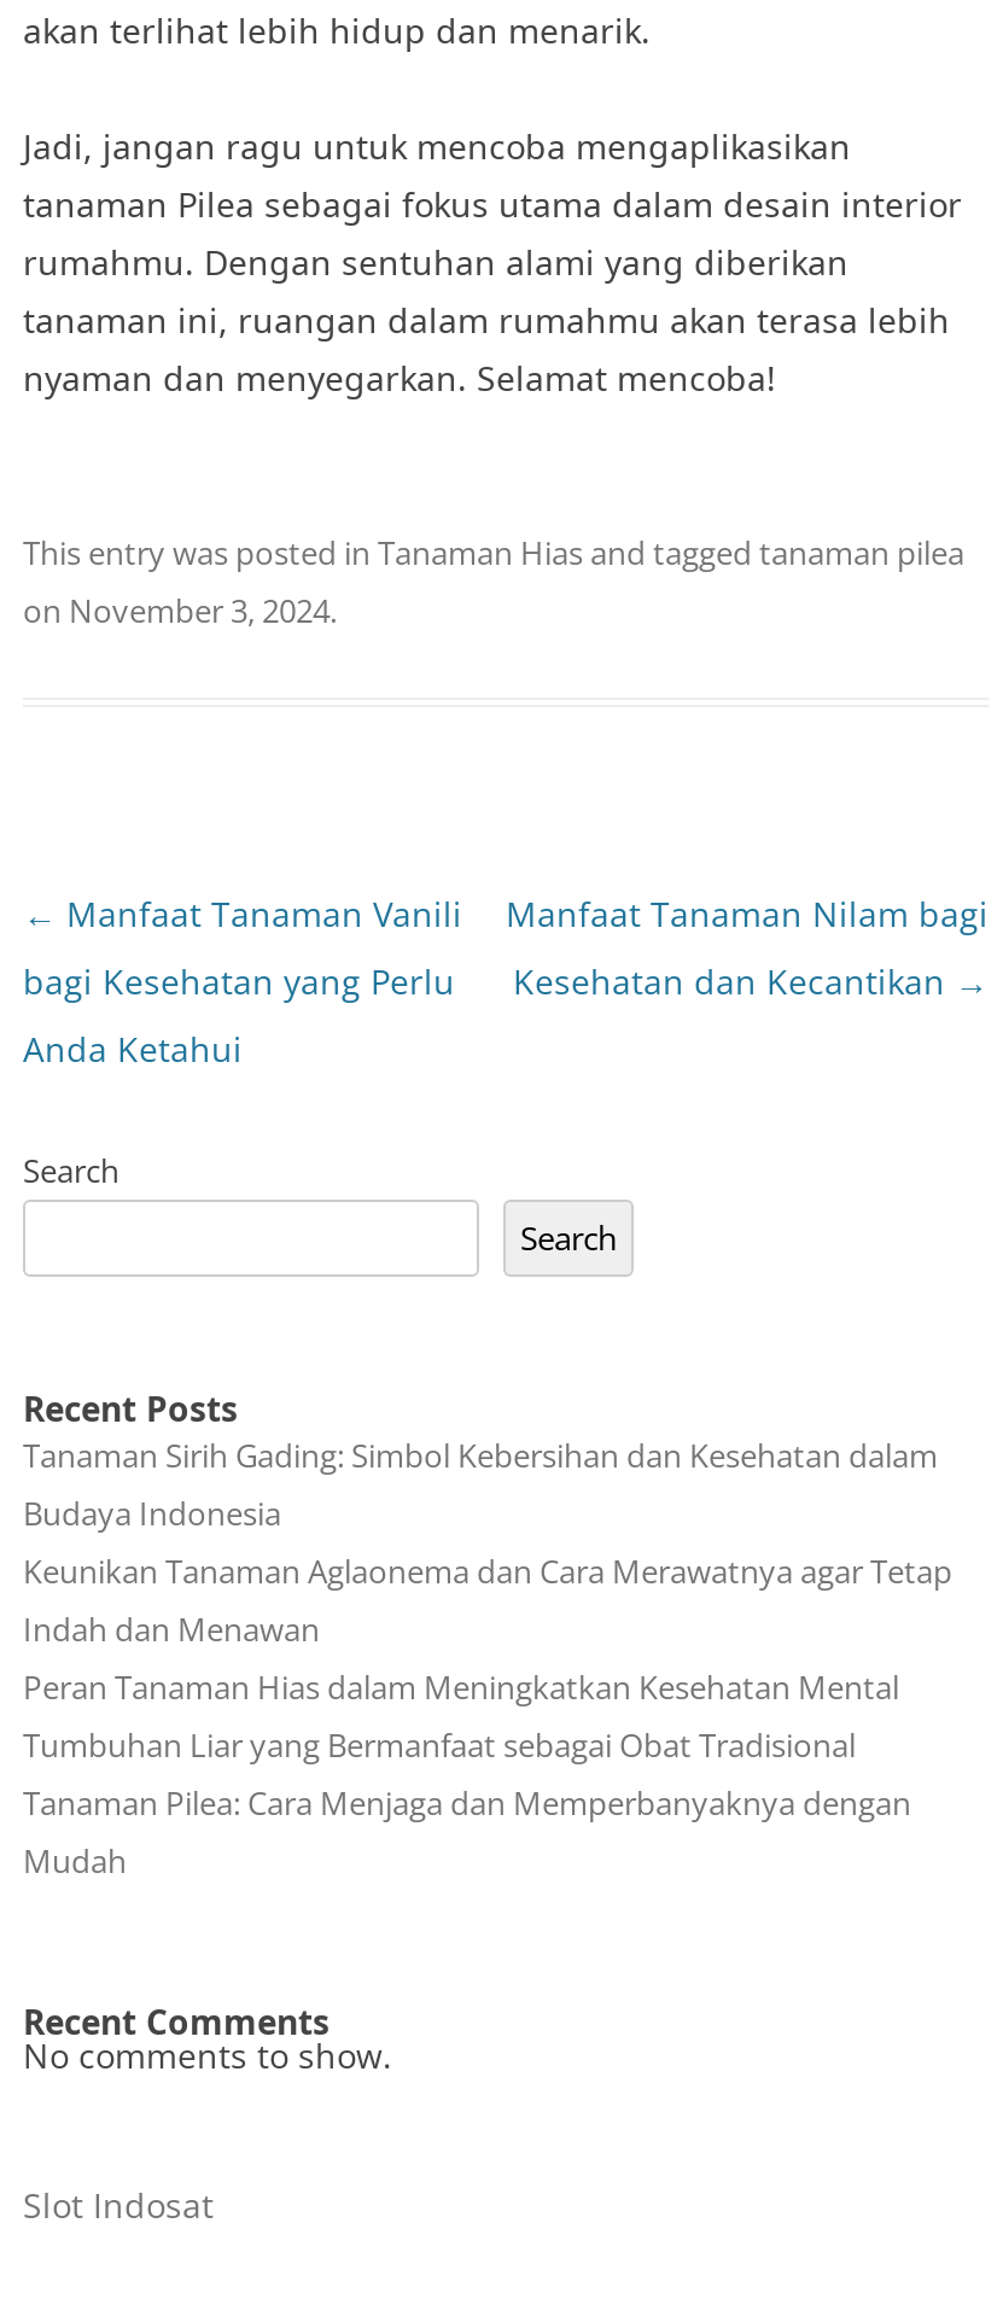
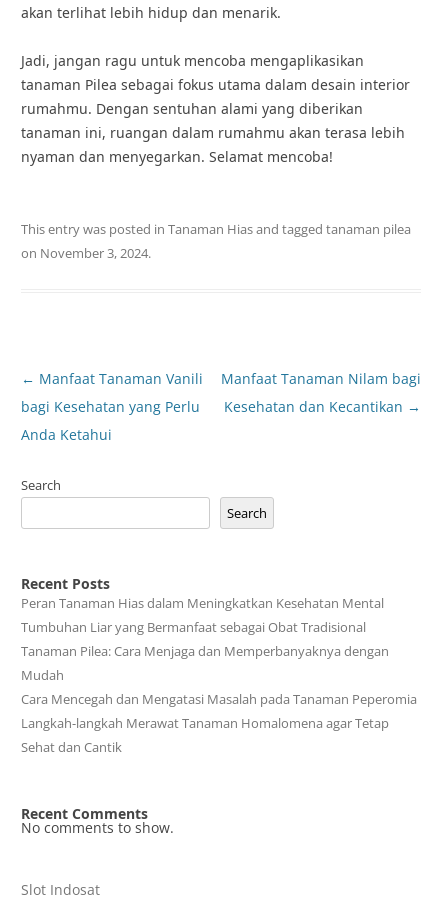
[23,1434,952,1651] Tanaman Sirih Gading: Simbol Kebersihan dan Kesehatan dalam | Budaya Indonesia | Keunikan Tanaman Aglaonema dan Cara Merawatnya agar Tetap | Indah dan Menawan -> none
moved [23,1665,911,1883] -> [21,594,389,684]: Peran Tanaman Hias dalam Meningkatkan Kesehatan Mental | Tumbuhan Liar yang Bermanfaat sebagai Obat Tradisional | Tanaman Pilea: Cara Menjaga dan Memperbanyaknya dengan | Mudah
none -> [21,690,417,756] Cara Mencegah dan Mengatasi Masalah pada Tanaman Peperomia | Langkah-langkah Merawat Tanaman Homalomena agar Tetap | Sehat dan Cantik

